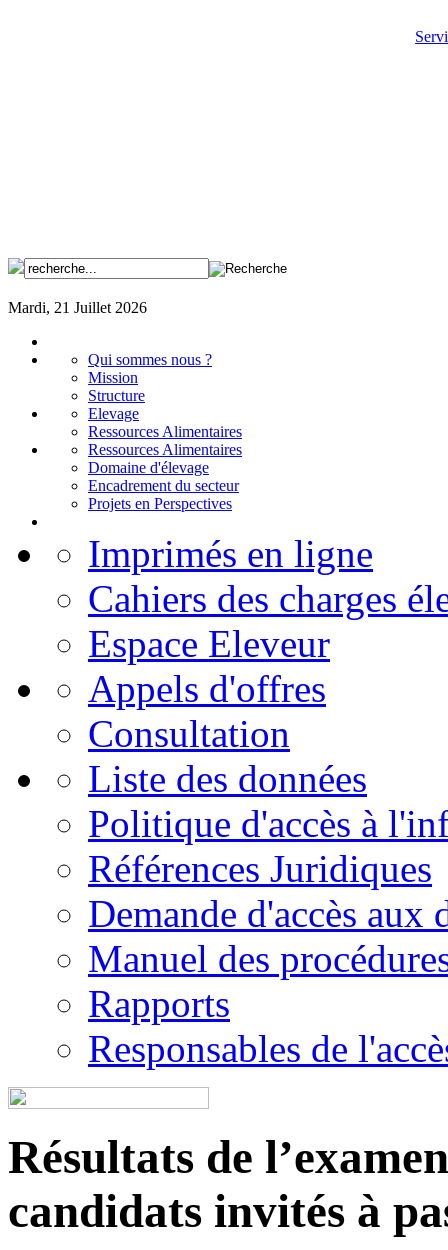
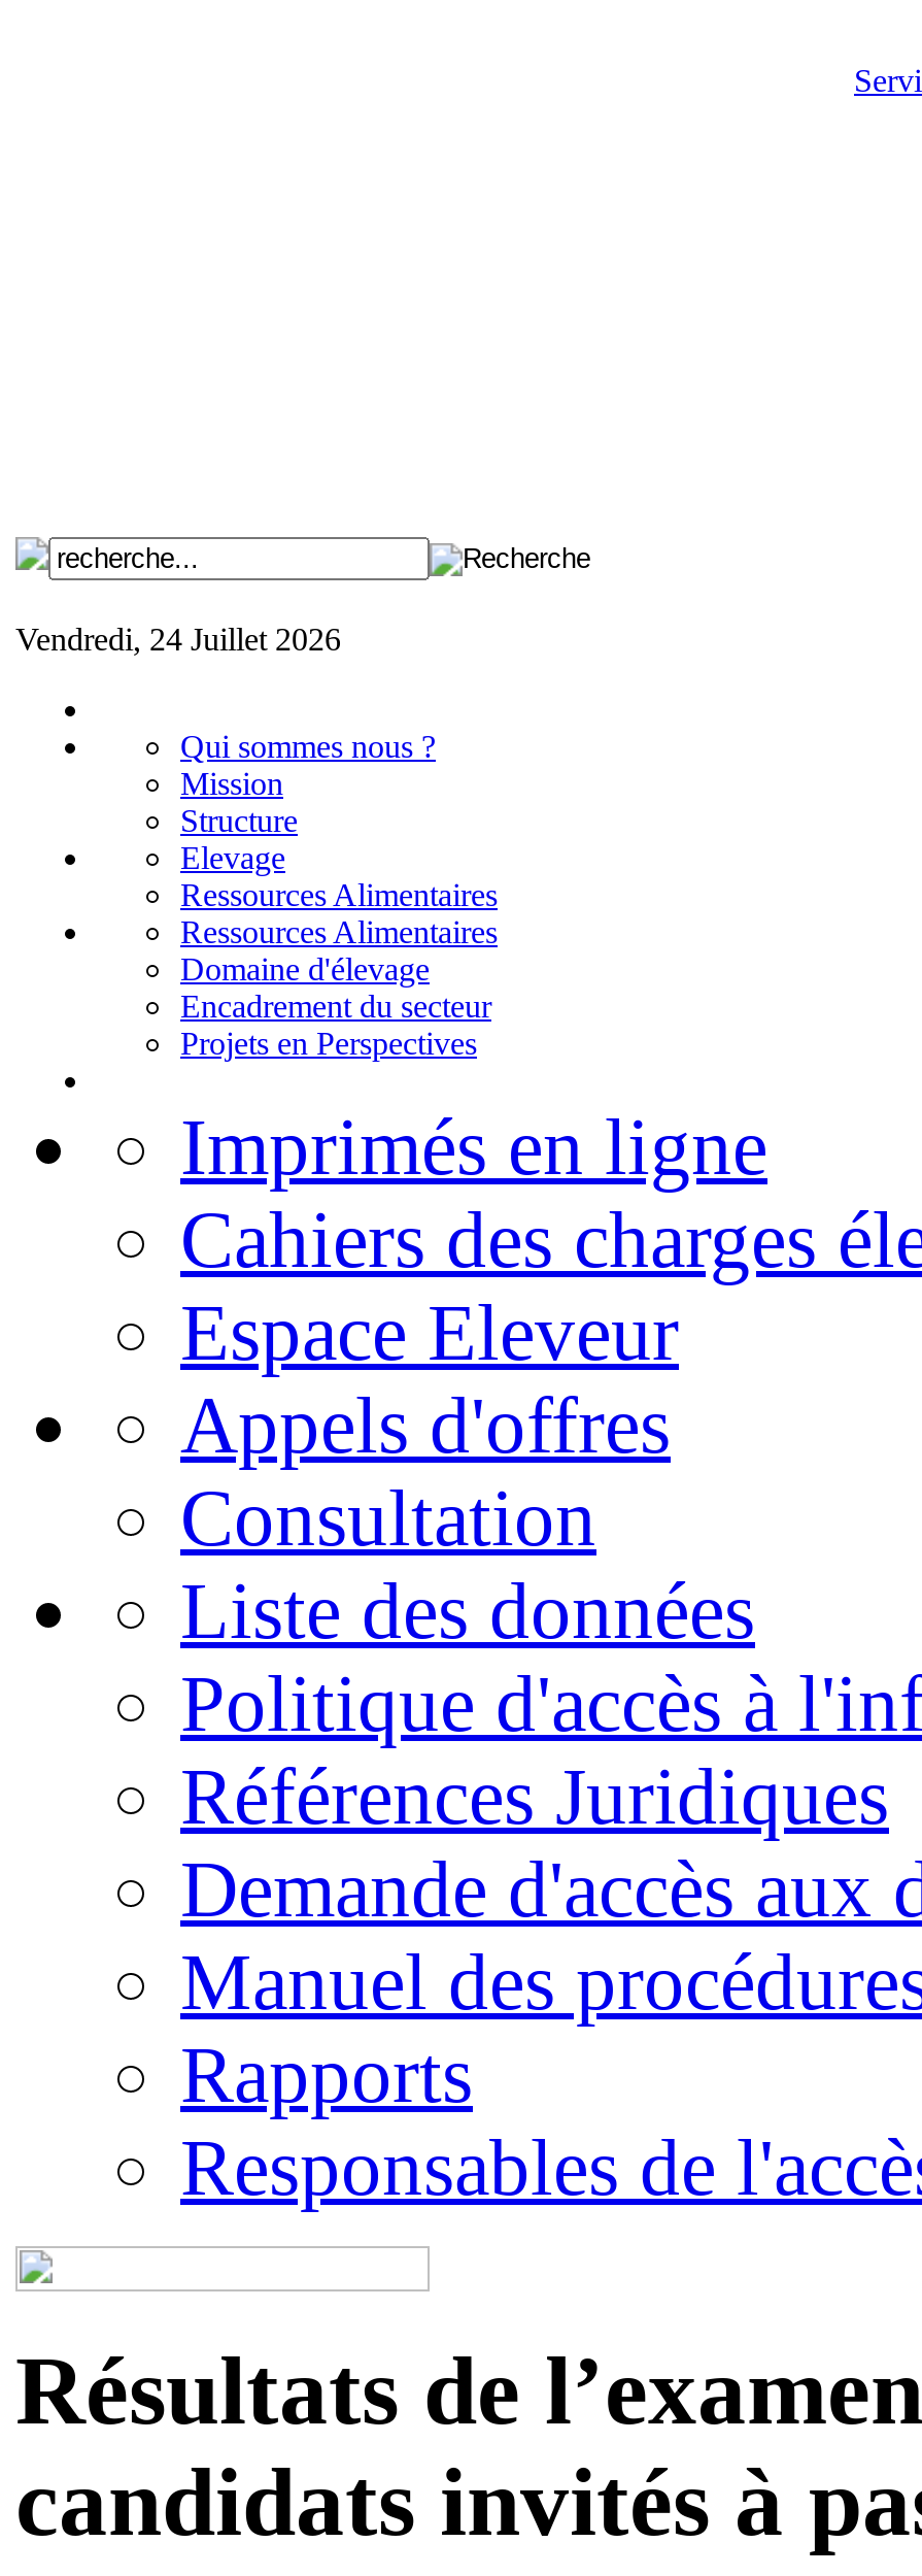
[8,299,147,316] Mardi, 21 Juillet 2026 -> [15,622,341,657] Vendredi, 24 Juillet 2026

